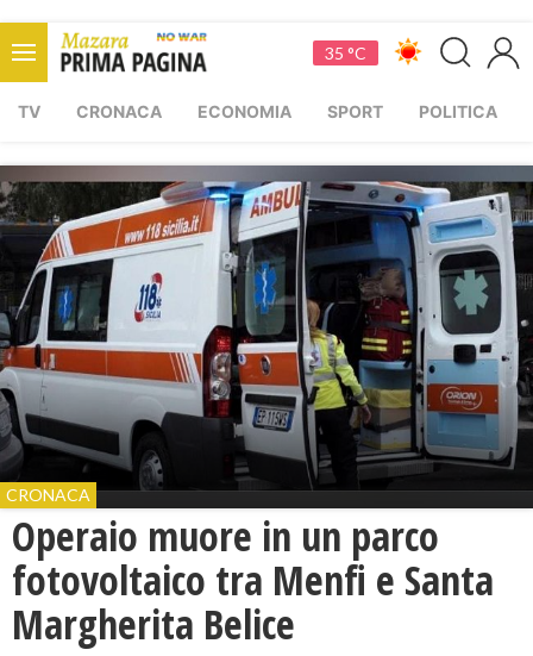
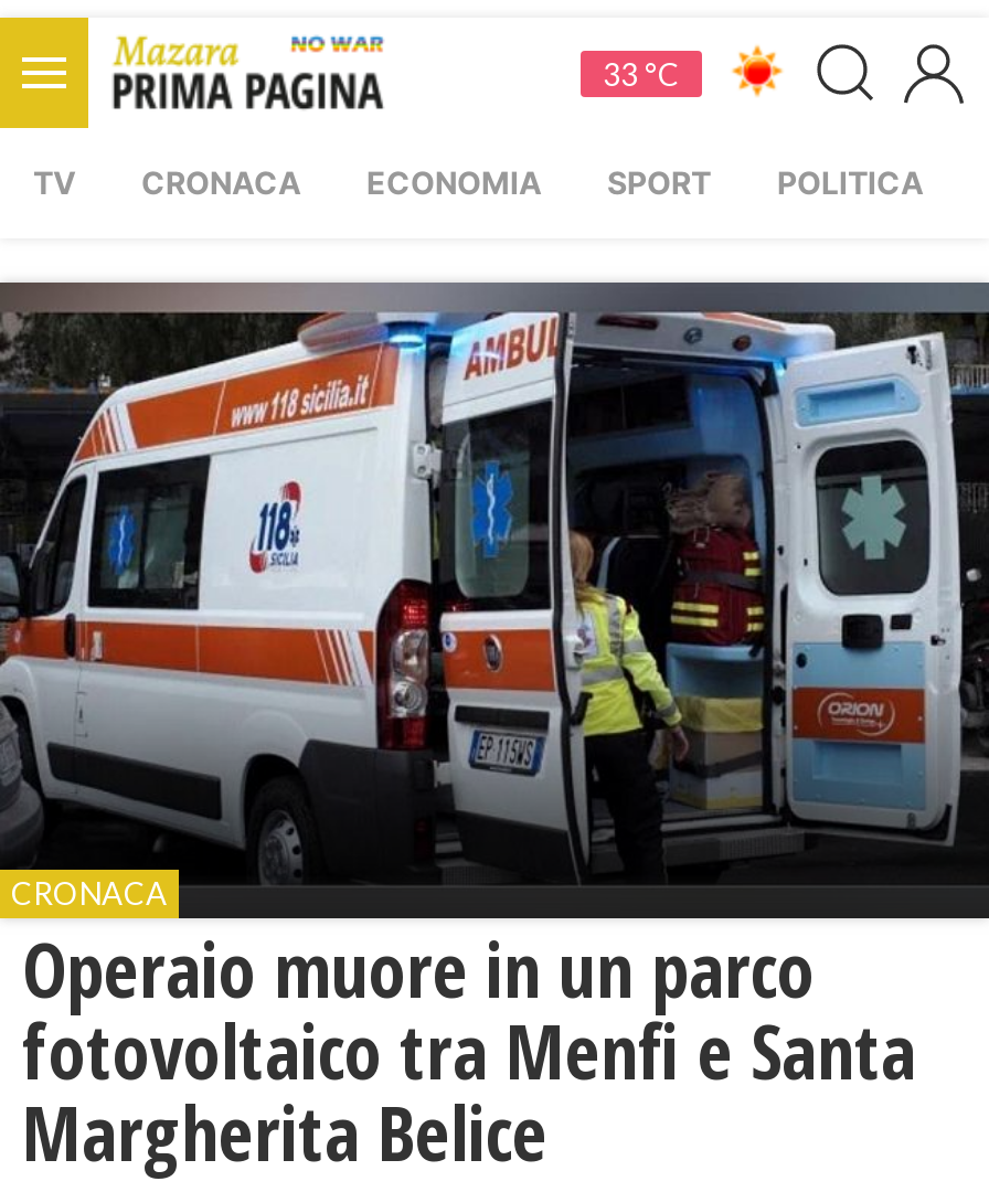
[325,42,366,63] 35 °C -> [603,54,680,92] 33 °C

